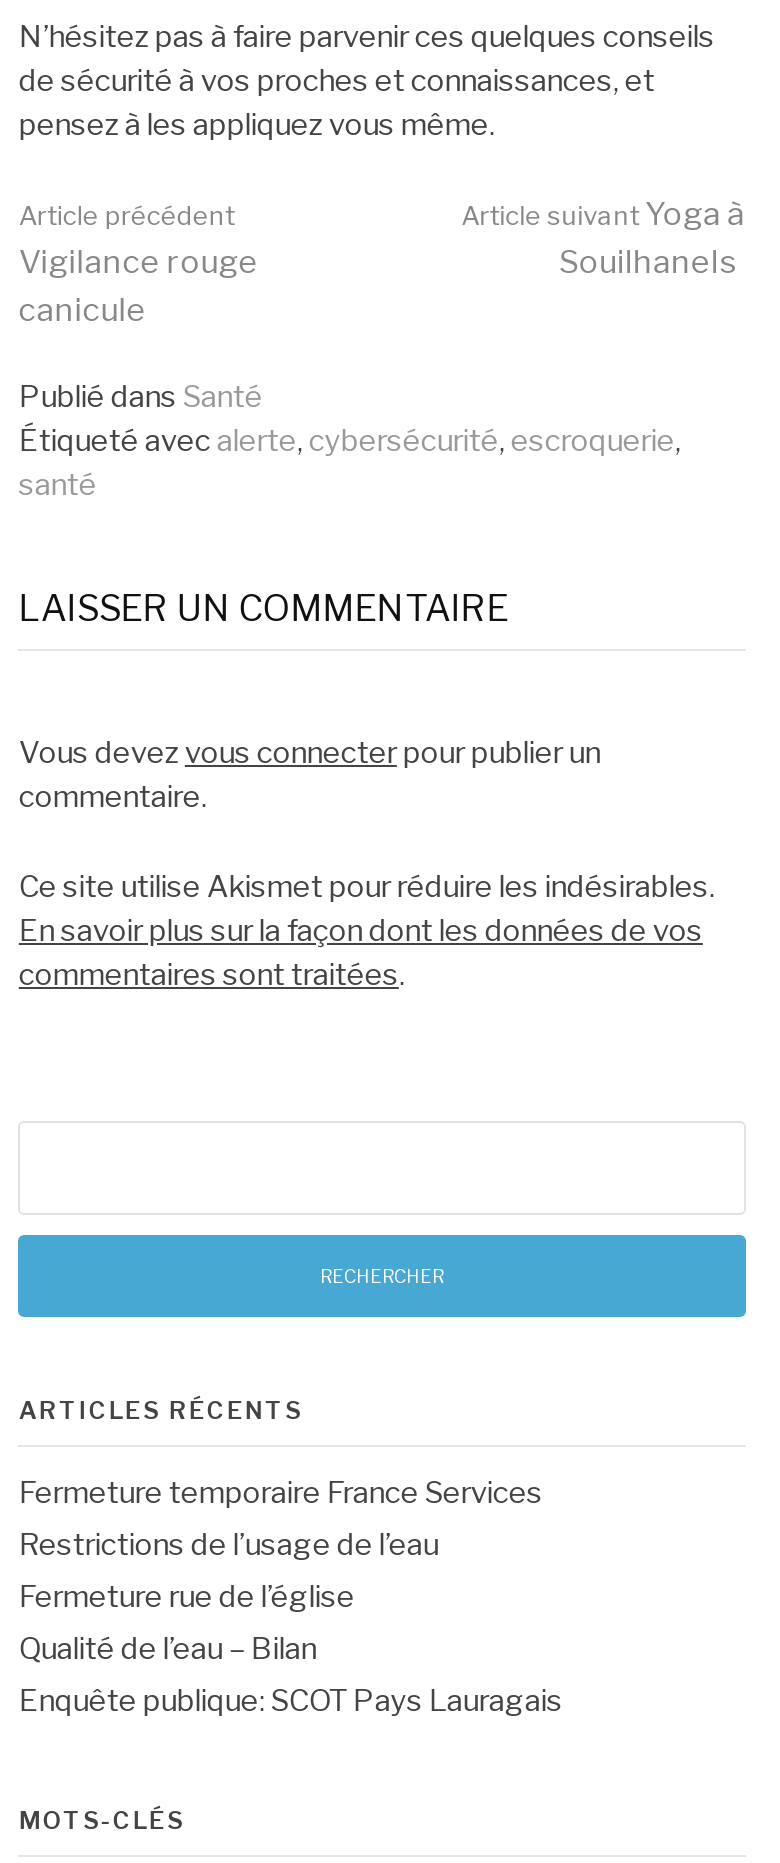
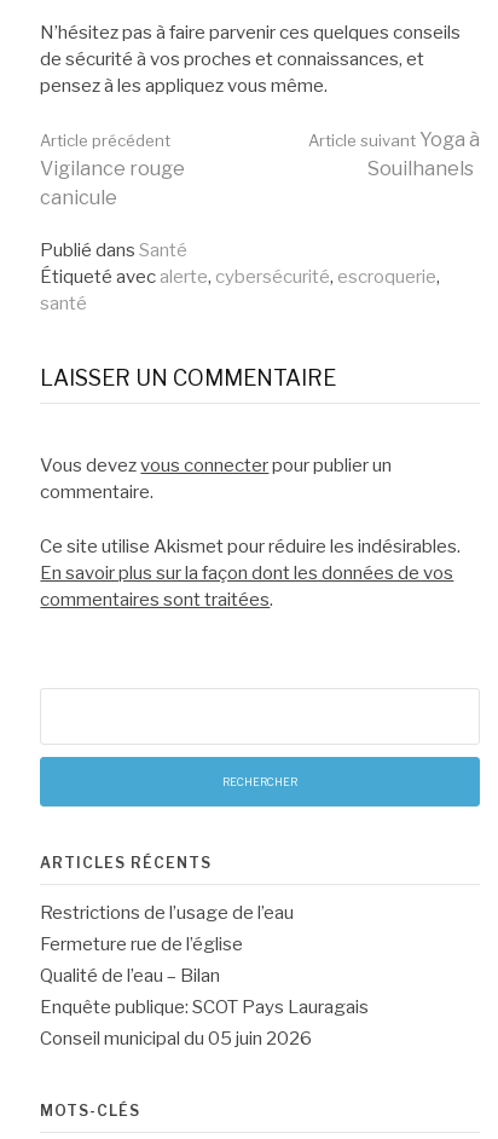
[19,1475,543,1511] Fermeture temporaire France Services -> none
moved [19,1527,563,1719] -> [40,902,369,1018]: Restrictions de l’usage de l’eau | Fermeture rue de l’église | Qualité de l’eau – Bilan | Enquête publique: SCOT Pays Lauragais
none -> [40,1028,312,1050] Conseil municipal du 05 juin 2026

